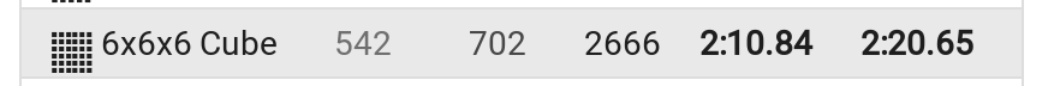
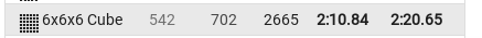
[584,24,661,62] 2666 -> [264,11,299,28] 2665

